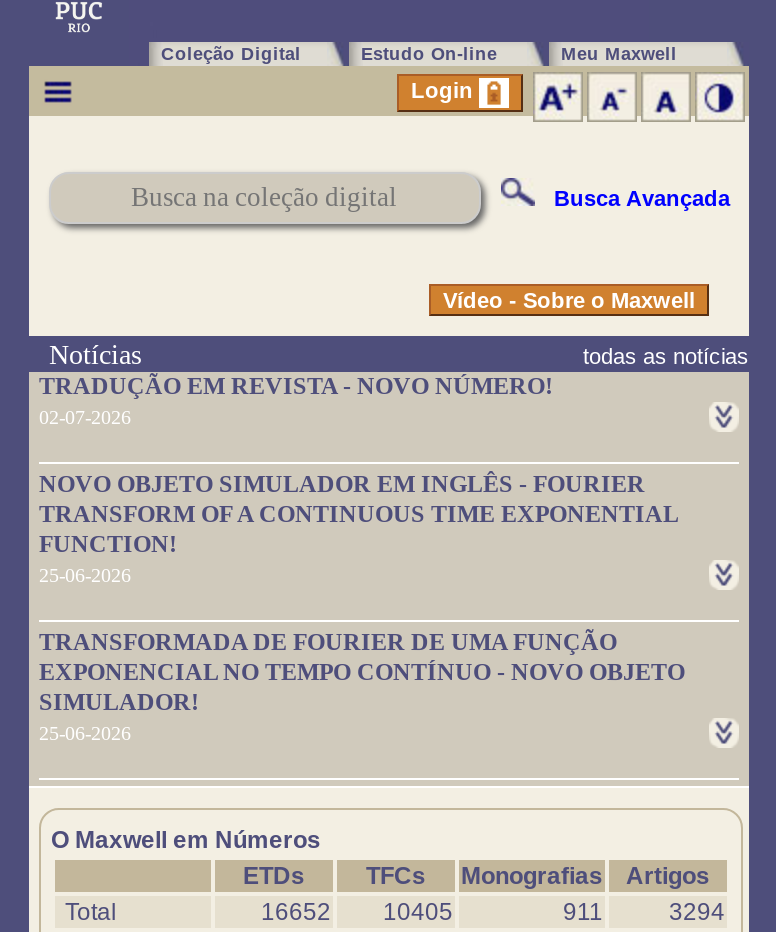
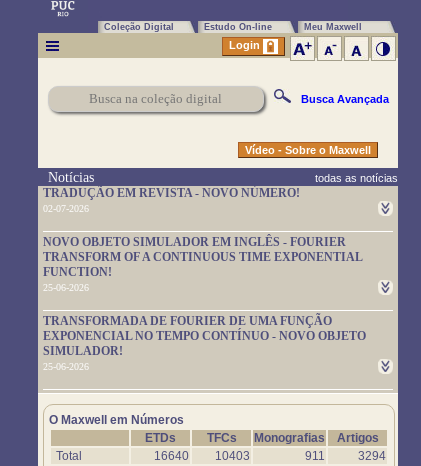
[261,898,331,926] 16652 -> [154,449,189,463] 16640
[383,898,453,926] 10405 -> [215,449,250,463] 10403

